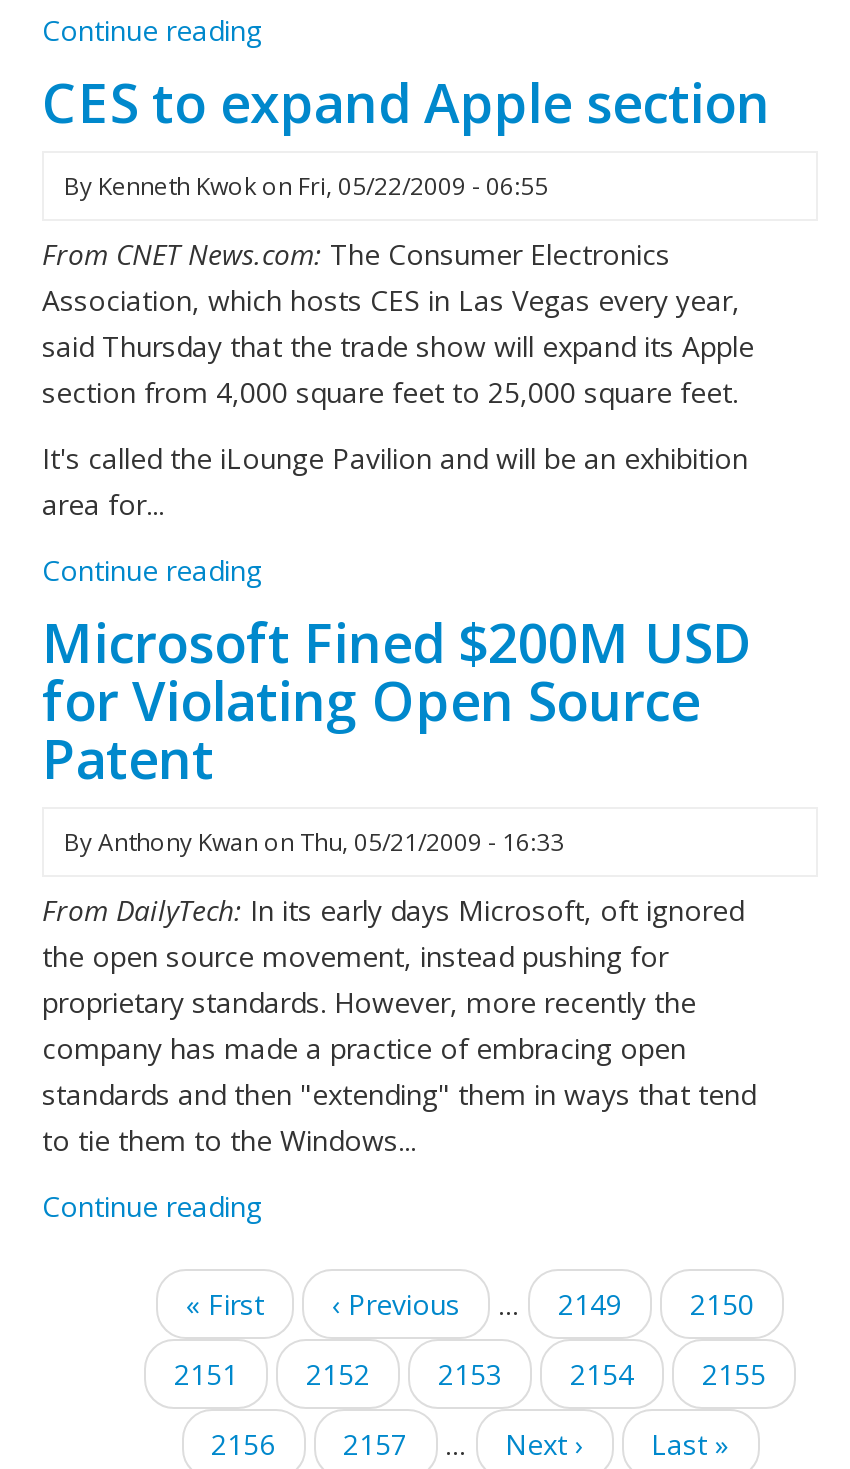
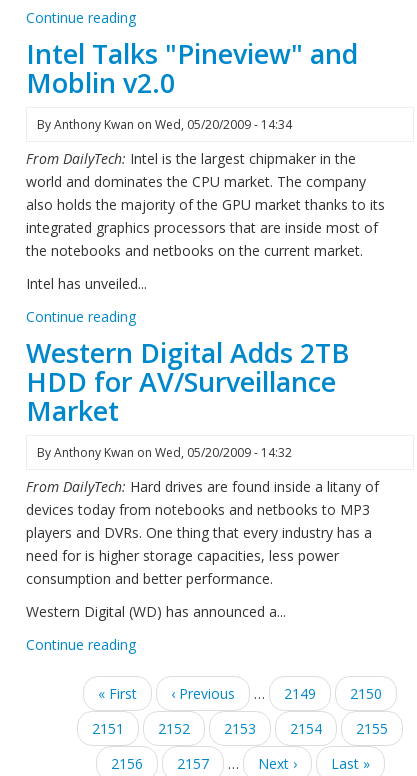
[42,65,770,203] CES to expand Apple section | By Kenneth Kwok on Fri, 05/22/2009 - 06:55 -> [26,35,358,133] Intel Talks "Pineview" and | Moblin v2.0 | By Anthony Kwan on Wed, 05/20/2009 - 14:34
[42,235,754,411] From CNET News.com: The Consumer Electronics | Association, which hosts CES in Las Vegas every year, | said Thursday that the trade show will expand its Apple | section from 4,000 square feet to 25,000 square feet. -> [26,149,385,260] From DailyTech: Intel is the largest chipmaker in the | world and dominates the CPU market. The company | also holds the majority of the GPU market thanks to its | integrated graphics processors that are inside most of | the notebooks and netbooks on the current market.
[42,439,748,523] It's called the iLounge Pavilion and will be an exhibition | area for... -> [26,274,147,293] Intel has unveiled...
[42,605,756,1159] Microsoft Fined $200M USD | for Violating Open Source | Patent | By Anthony Kwan on Thu, 05/21/2009 - 16:33 | From DailyTech: In its early days Microsoft, oft ignored | the open source movement, instead pushing for | proprietary standards. However, more recently the | company has made a practice of embracing open | standards and then "extending" them in ways that tend | to tie them to the Windows... -> [26,334,379,621] Western Digital Adds 2TB | HDD for AV/Surveillance | Market | By Anthony Kwan on Wed, 05/20/2009 - 14:32 | From DailyTech: Hard drives are found inside a litany of | devices today from notebooks and netbooks to MP3 | players and DVRs. One thing that every industry has a | need for is higher storage capacities, less power | consumption and better performance. | Western Digital (WD) has announced a...

